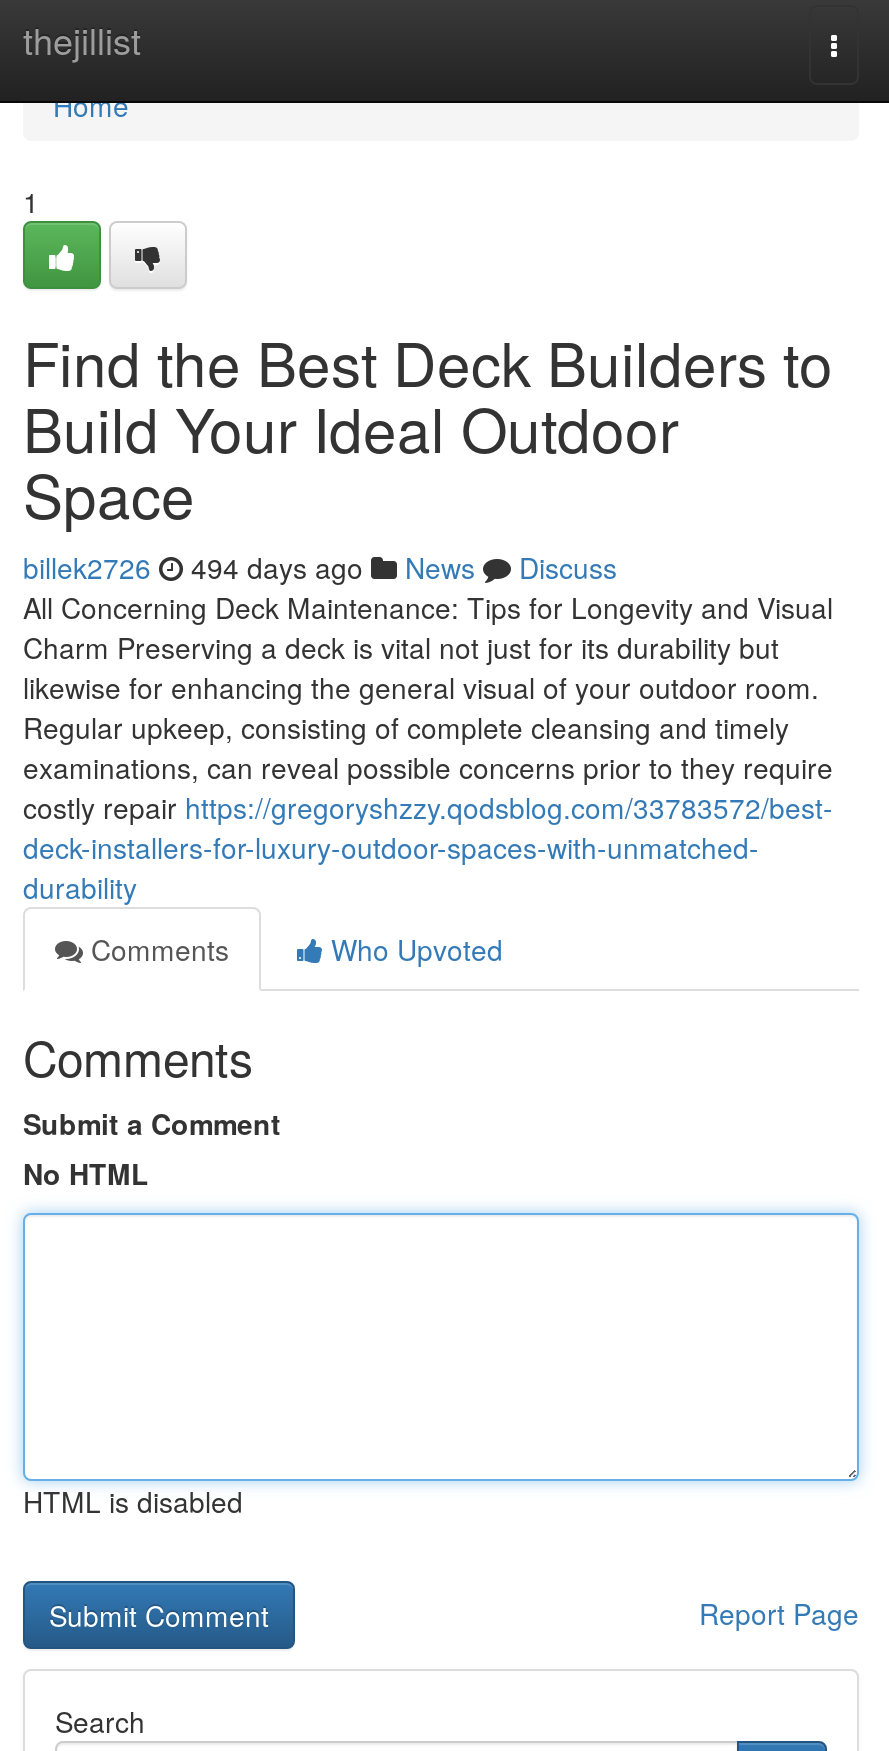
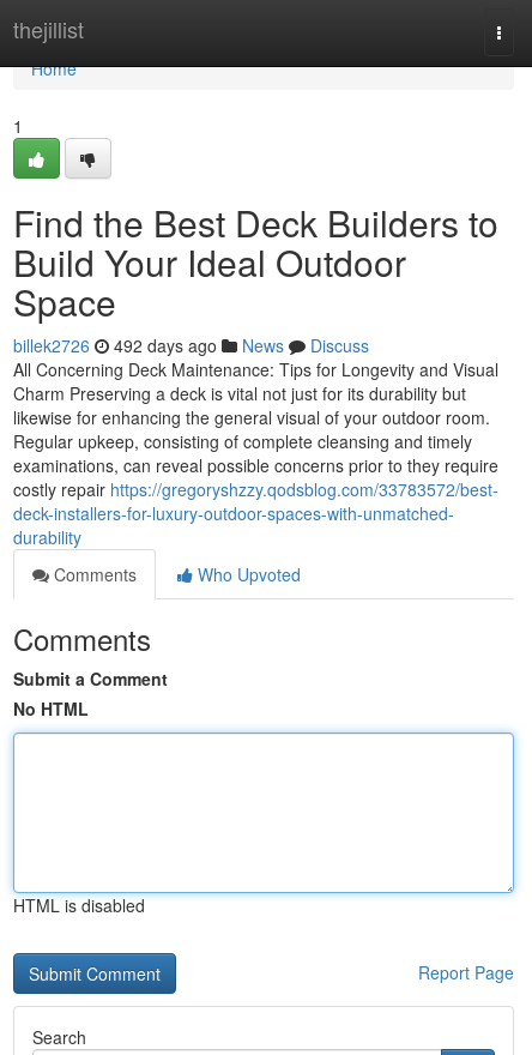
[23,547,617,587] billek2726 494 days ago News Discuss -> [13,333,369,357] billek2726 492 days ago News Discuss

